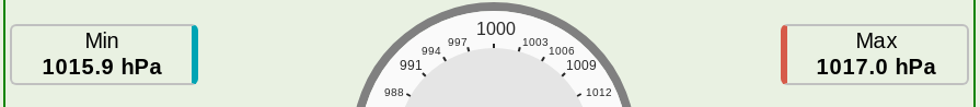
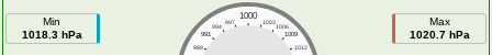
[42,55,162,79] 1015.9 hPa -> [22,29,82,41] 1018.3 hPa
[816,55,937,79] 1017.0 hPa -> [410,29,470,41] 1020.7 hPa

